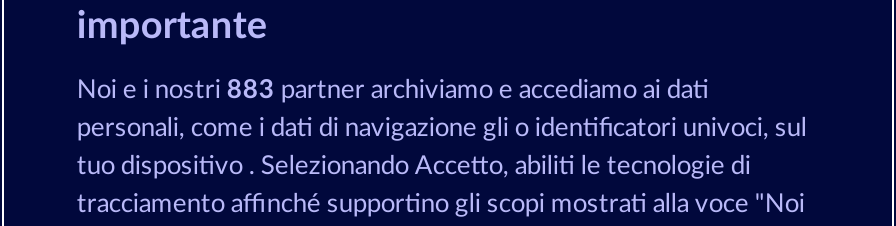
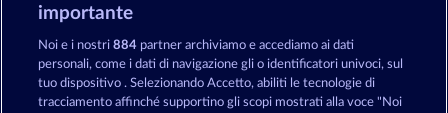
[77,78,709,104] Noi e i nostri 883 partner archiviamo e accediamo ai dati -> [38,39,354,52] Noi e i nostri 884 partner archiviamo e accediamo ai dati

